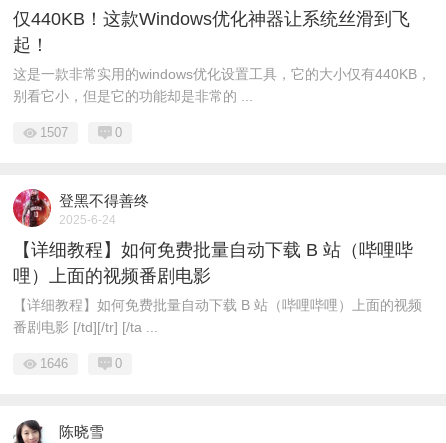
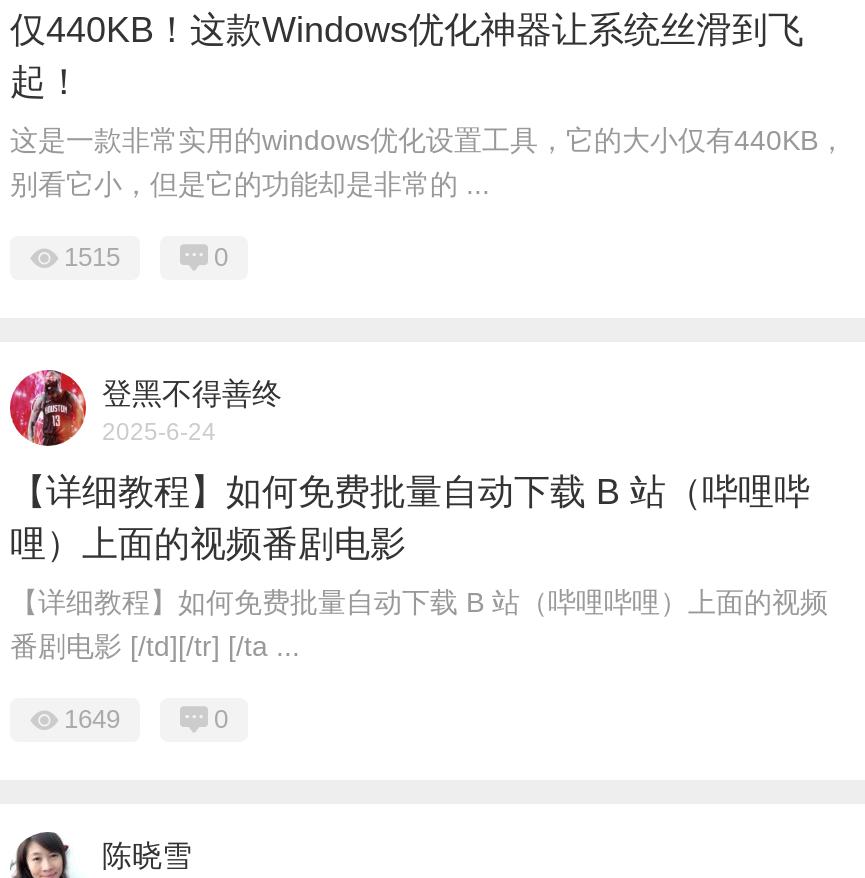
[40,125,68,140] 1507 -> [64,241,120,271] 1515
[40,356,68,371] 1646 -> [64,703,120,733] 1649

